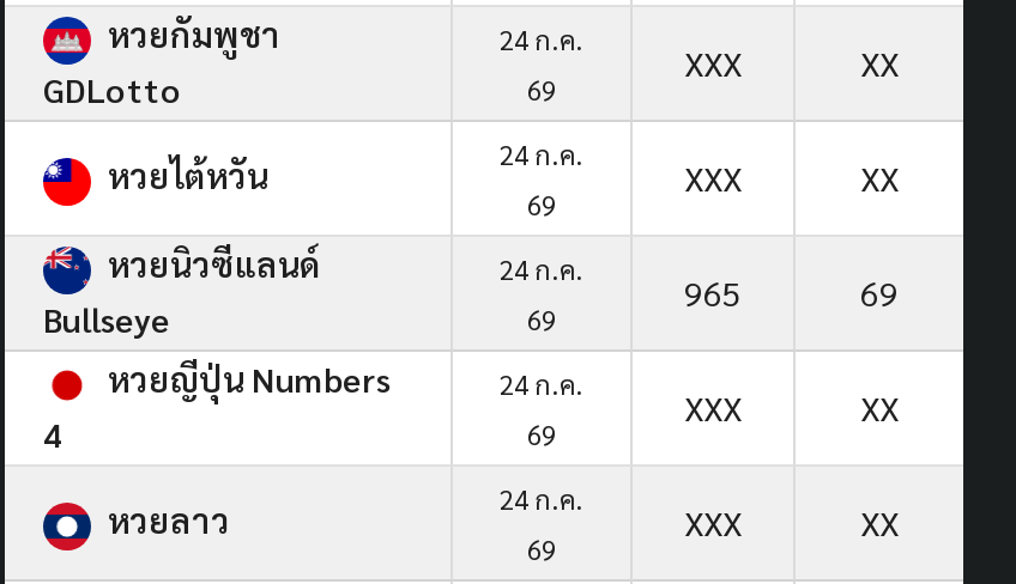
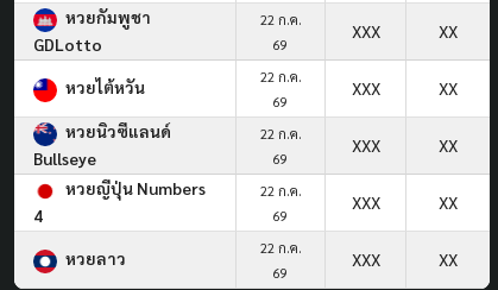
[500,21,583,57] 24 ก.ค. -> [260,10,301,28] 22 ก.ค.
[500,136,583,172] 24 ก.ค. -> [260,68,301,85] 22 ก.ค.
[500,251,583,287] 24 ก.ค. -> [260,125,301,142] 22 ก.ค.
[684,270,899,313] 965 | 69 -> [351,134,458,155] XXX | XX
[500,366,583,402] 24 ก.ค. -> [260,182,301,199] 22 ก.ค.
[500,481,583,517] 24 ก.ค. -> [260,239,301,256] 22 ก.ค.

